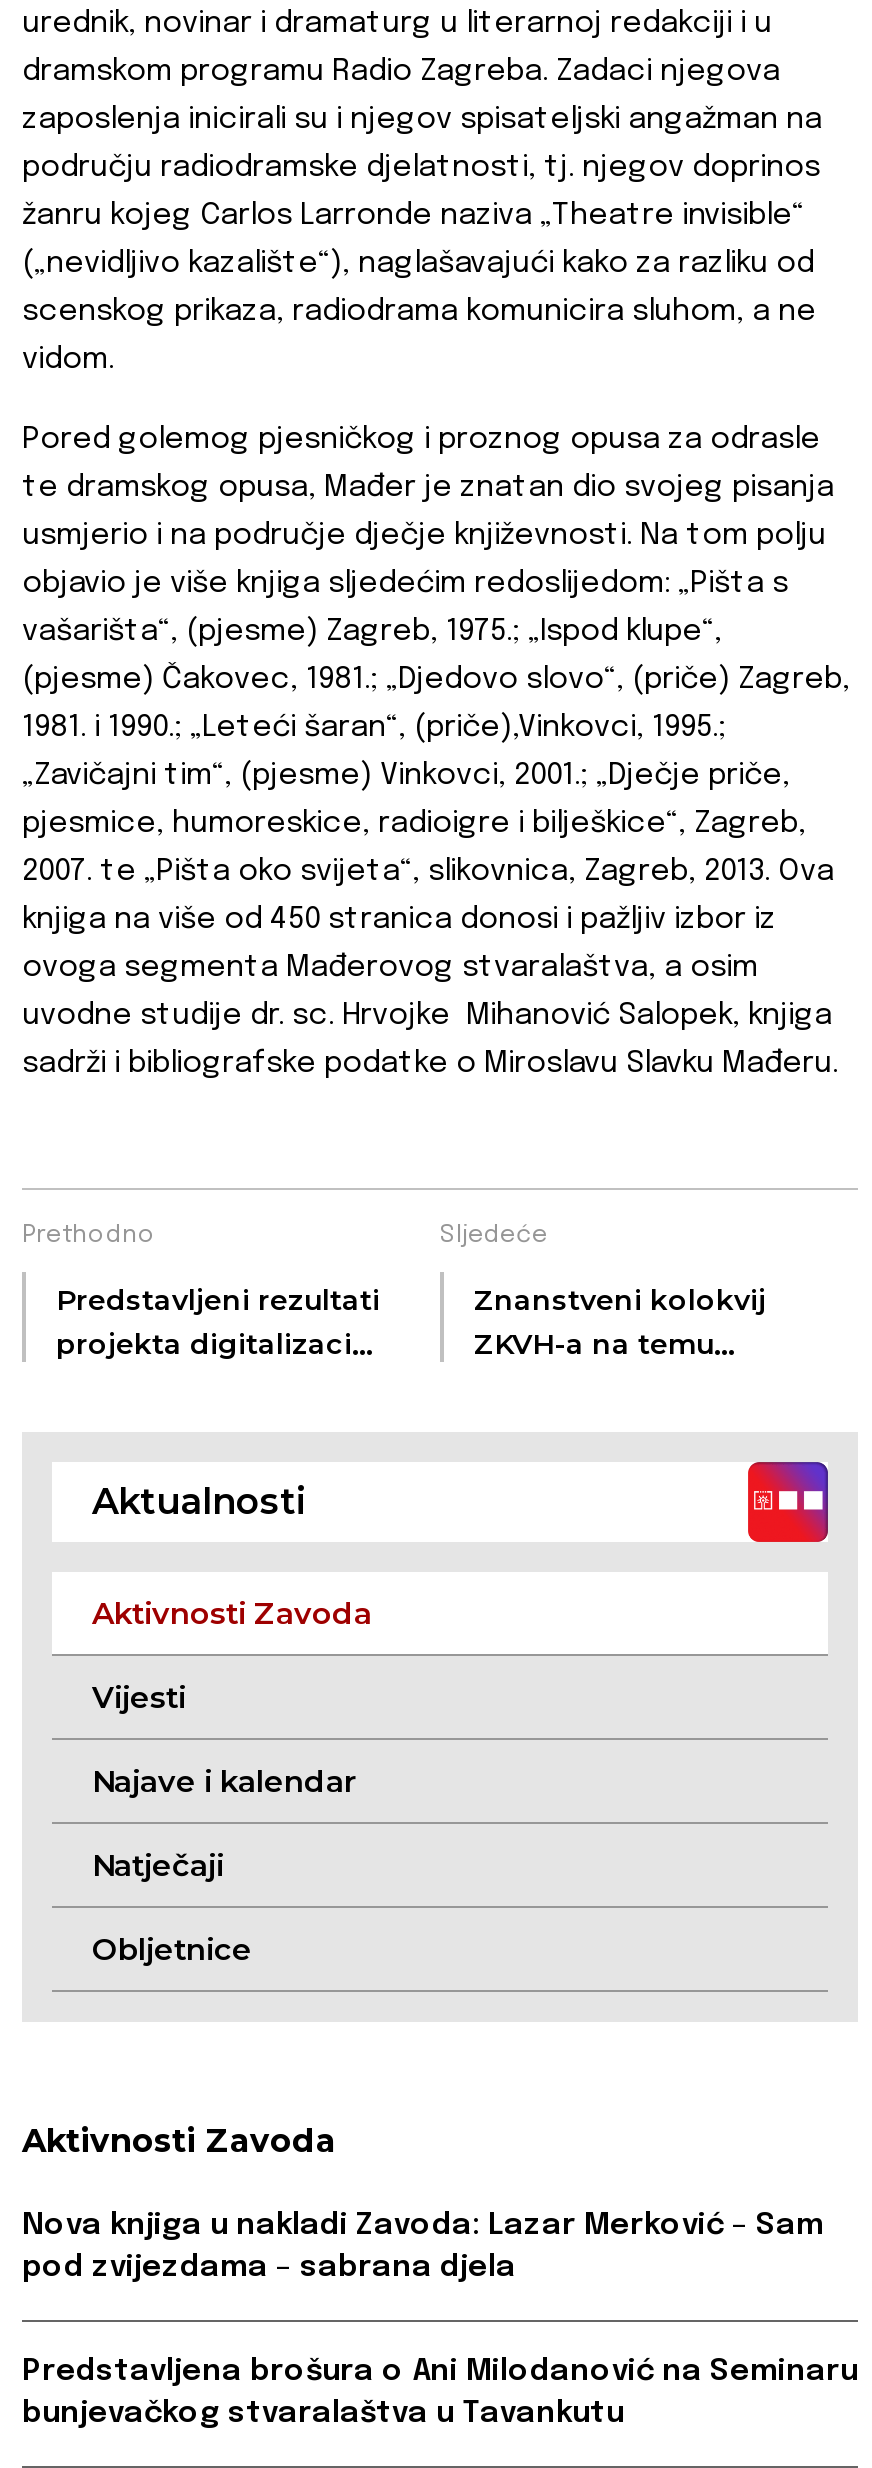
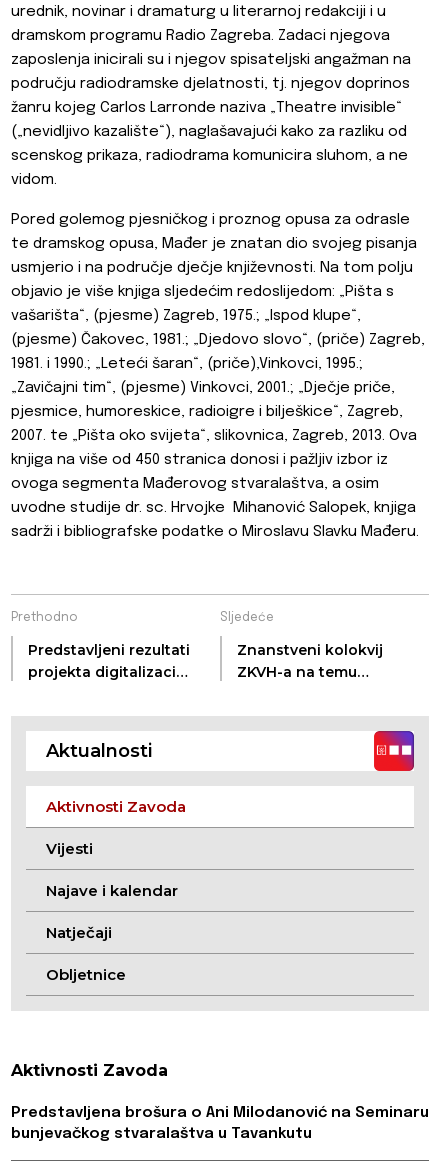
[22,2211,824,2285] Nova knjiga u nakladi Zavoda: Lazar Merković – Sam | pod zvijezdama – sabrana djela -> none

